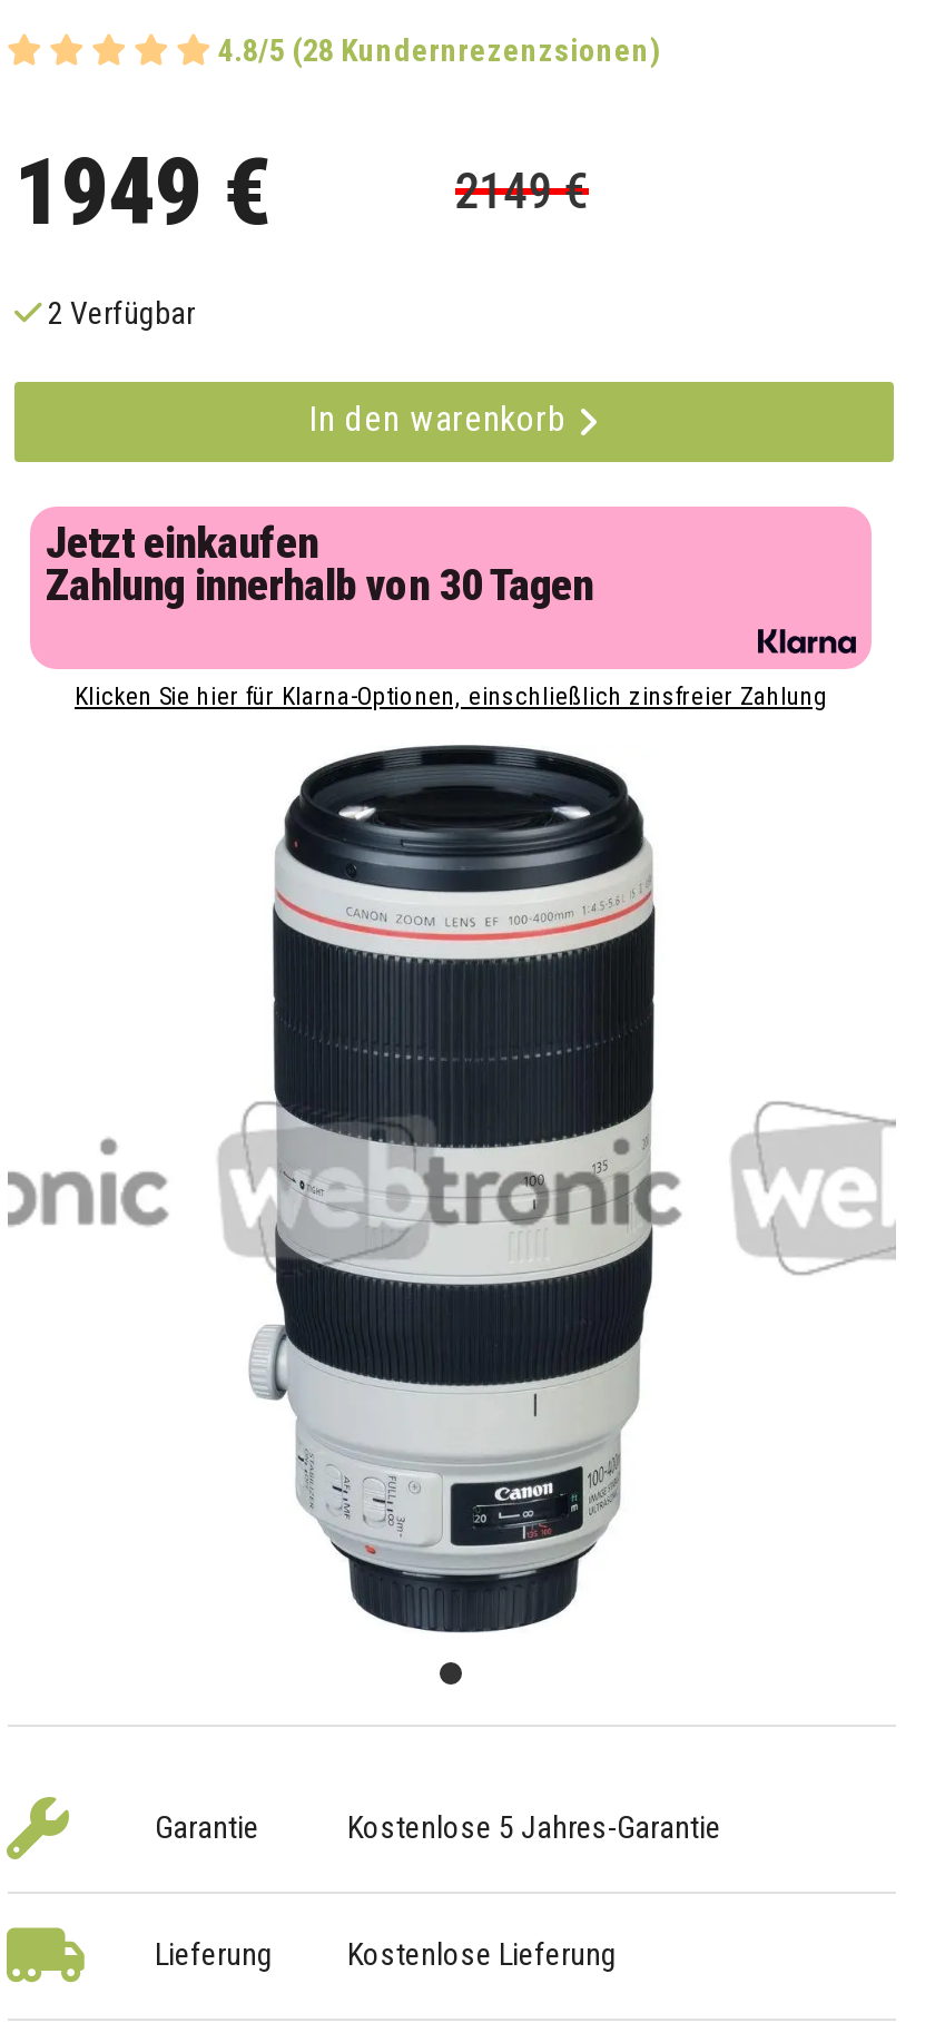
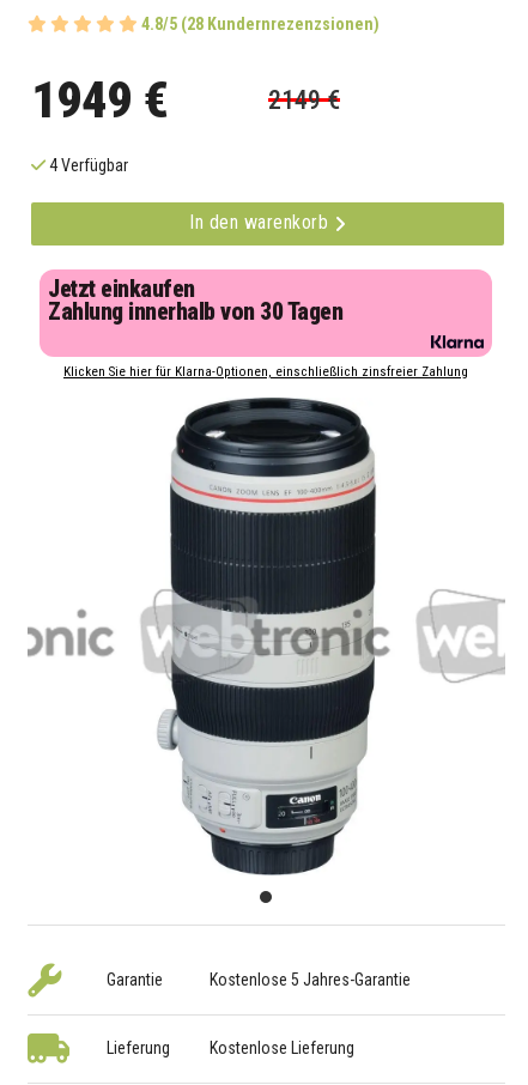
[41,296,195,331] 2 Verfügbar -> [45,156,128,175] 4 Verfügbar

